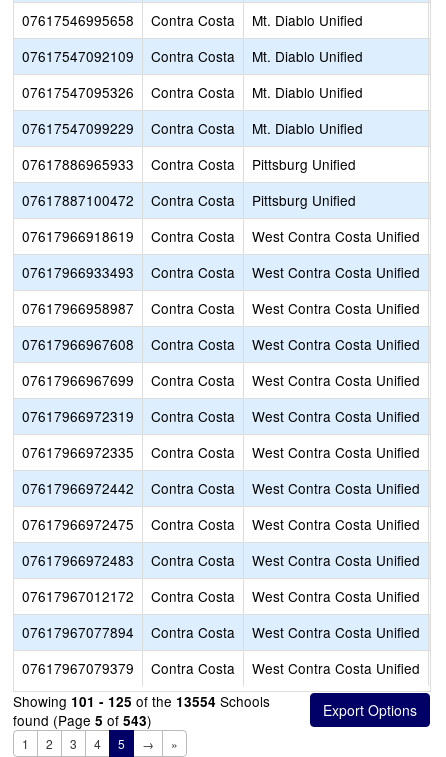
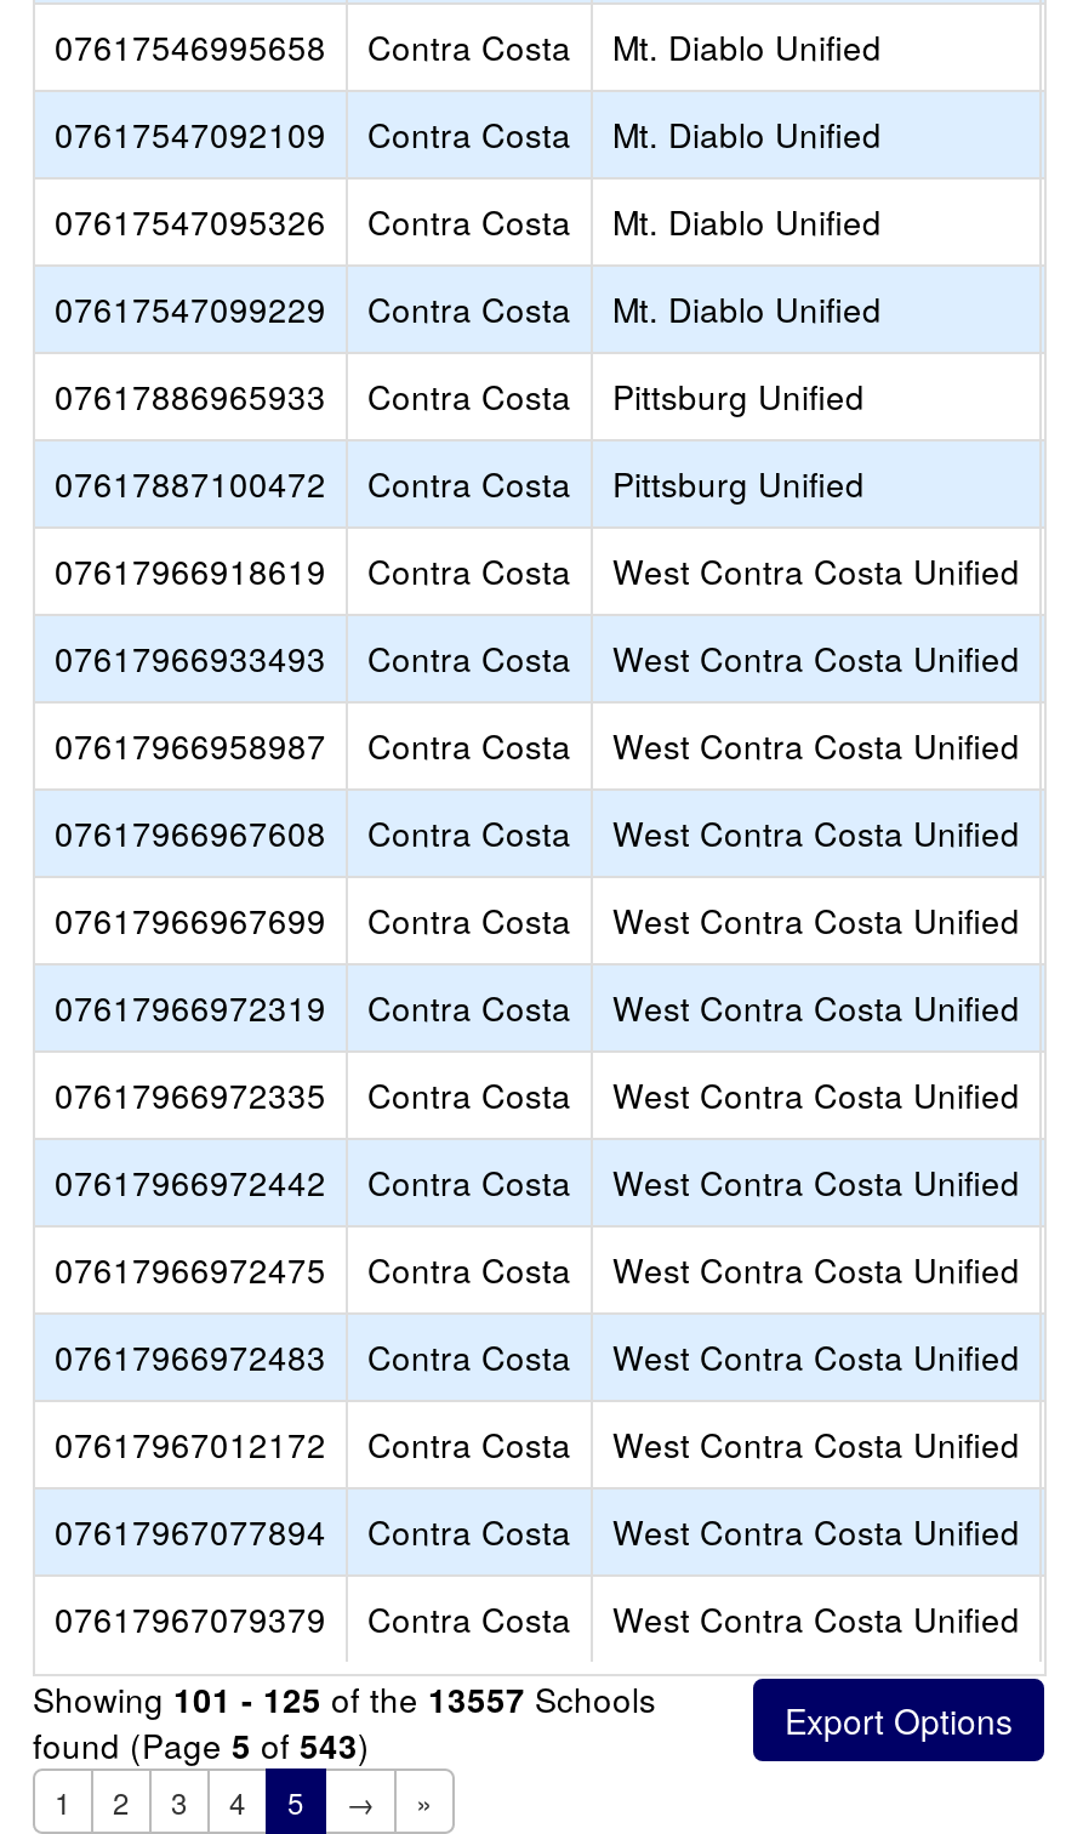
[13,691,270,711] Showing 101 - 125 of the 13554 Schools -> [33,1674,656,1722] Showing 101 - 125 of the 13557 Schools

